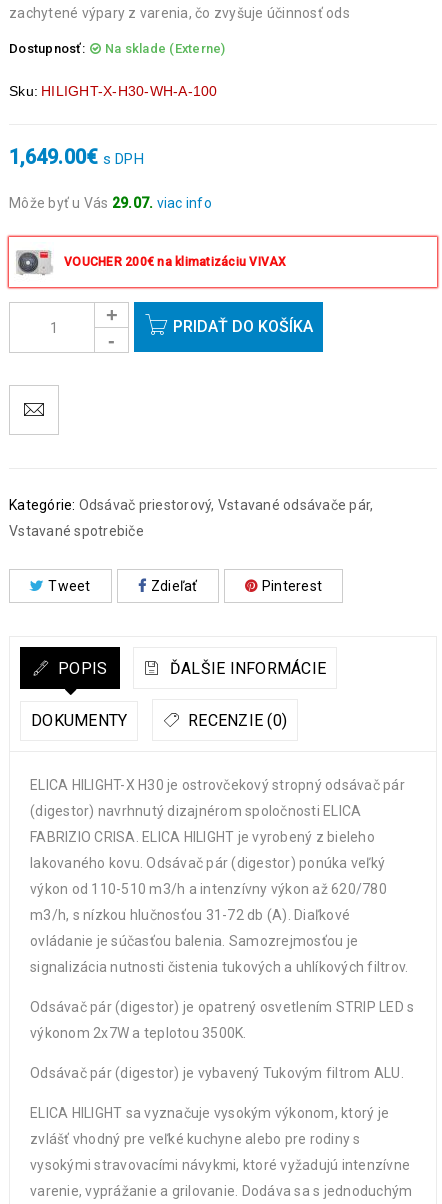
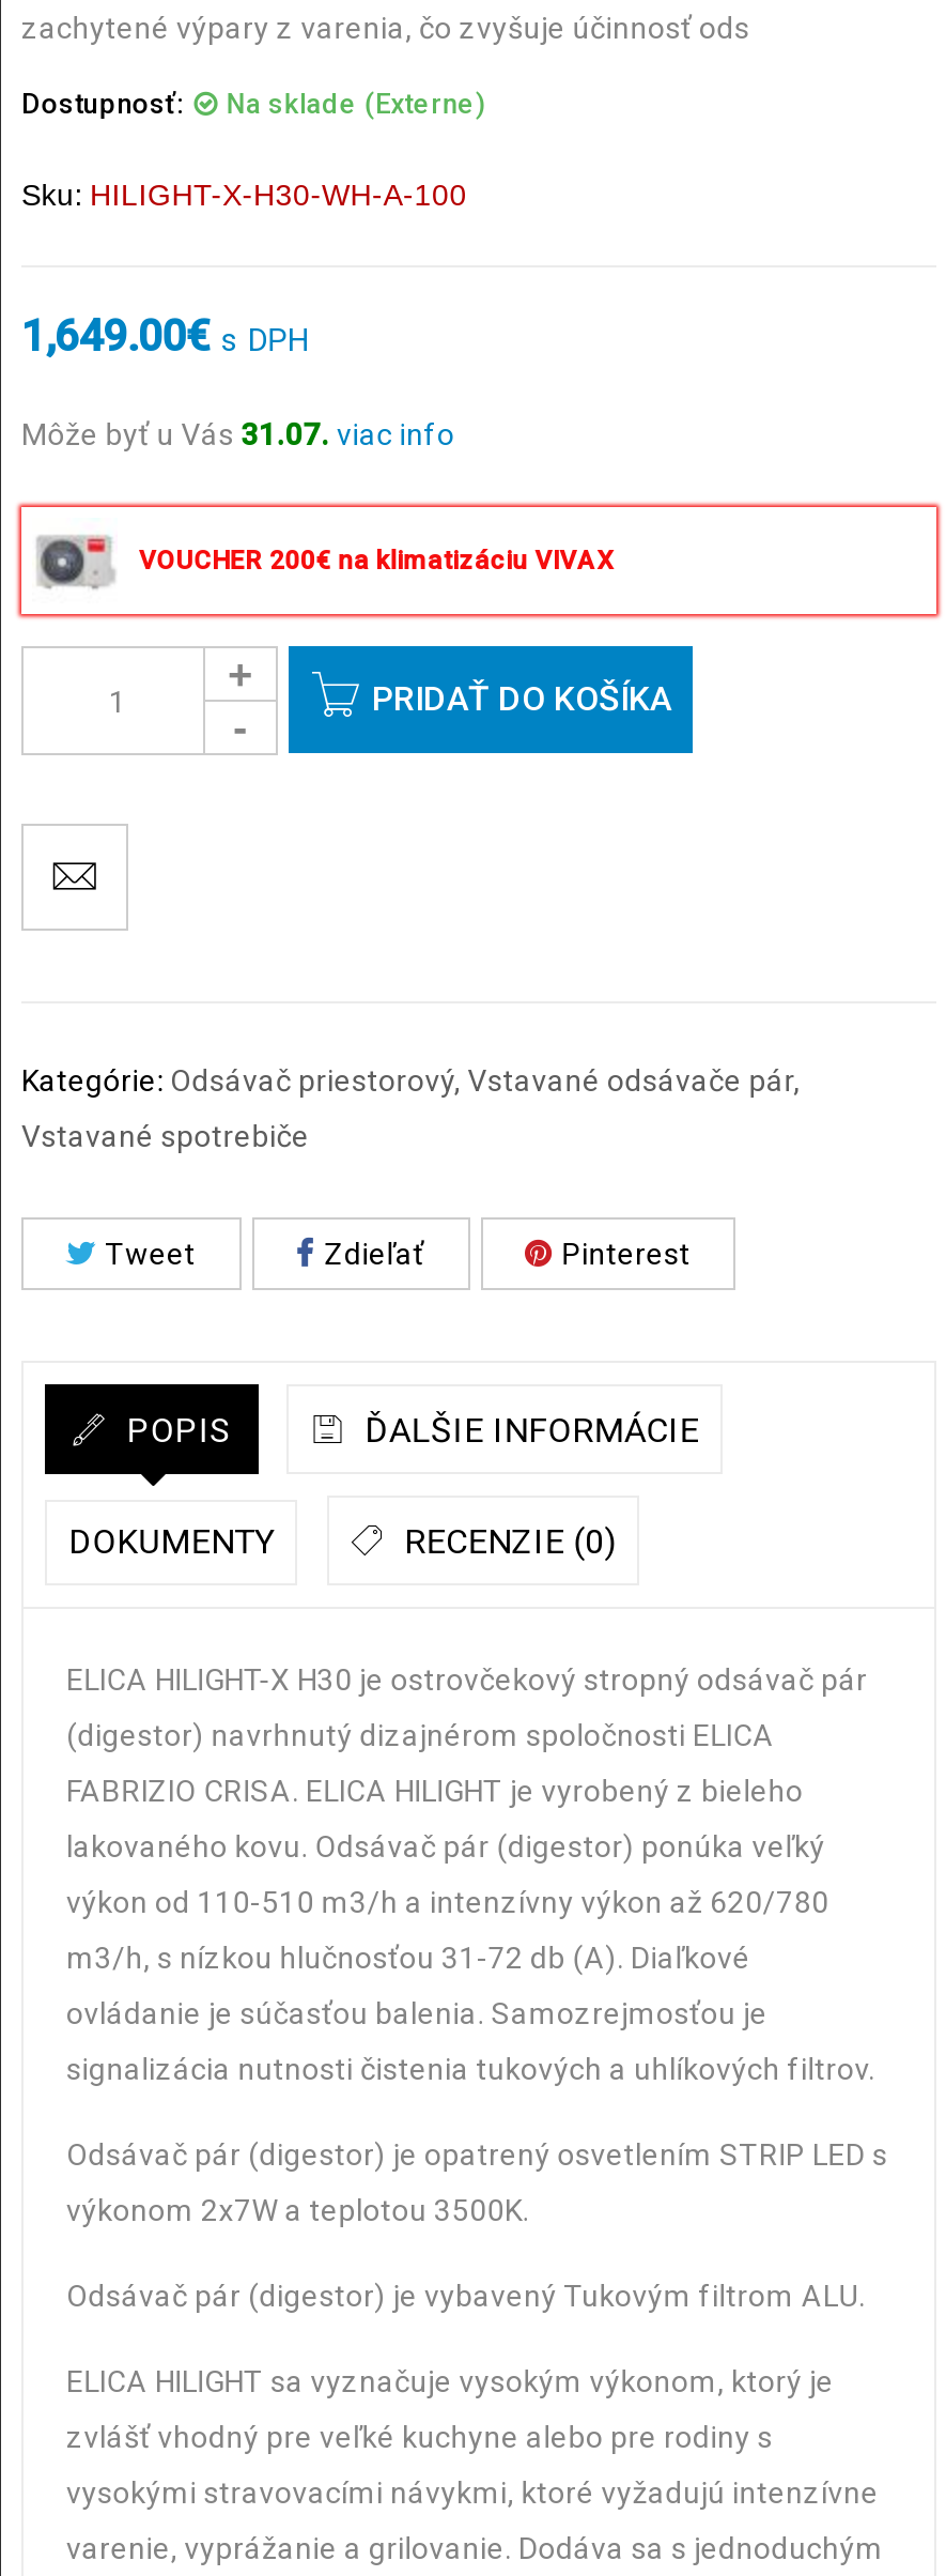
[9,195,212,211] Môže byť u Vás 29.07. viac info -> [21,417,455,451] Môže byť u Vás 31.07. viac info

